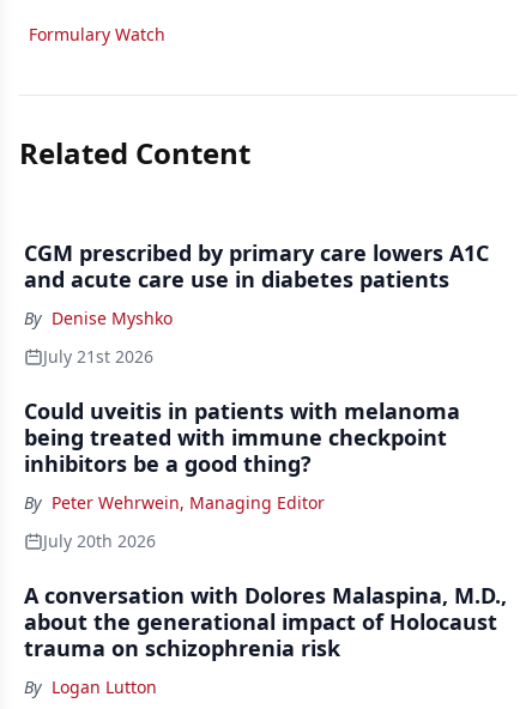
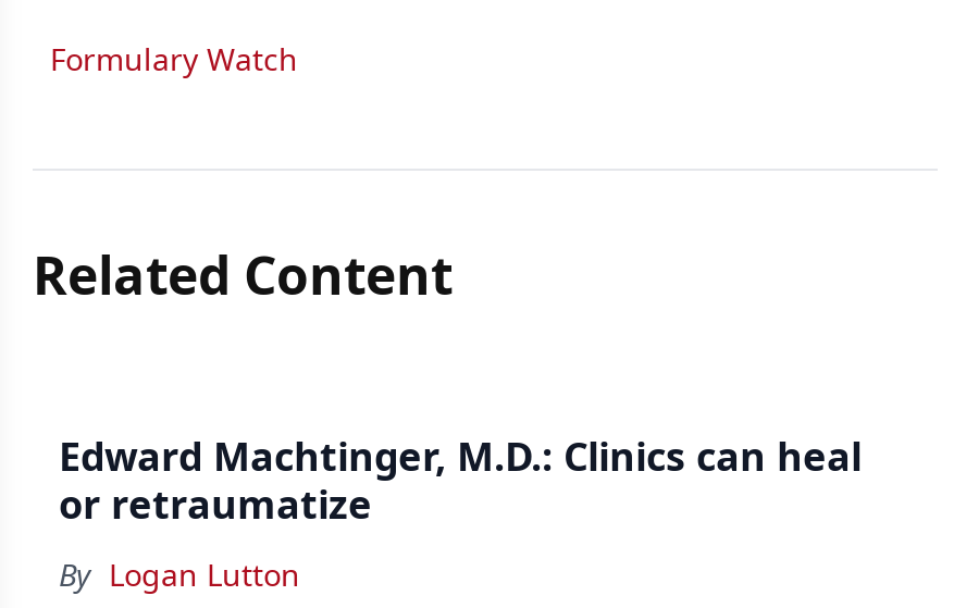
[24,238,507,662] CGM prescribed by primary care lowers A1C | and acute care use in diabetes patients | By Denise Myshko | July 21st 2026 | Could uveitis in patients with melanoma | being treated with immune checkpoint | inhibitors be a good thing? | By Peter Wehrwein, Managing Editor | July 20th 2026 | A conversation with Dolores Malaspina, M.D., | about the generational impact of Holocaust | trauma on schizophrenia risk -> [59,429,862,529] Edward Machtinger, M.D.: Clinics can heal | or retraumatize

